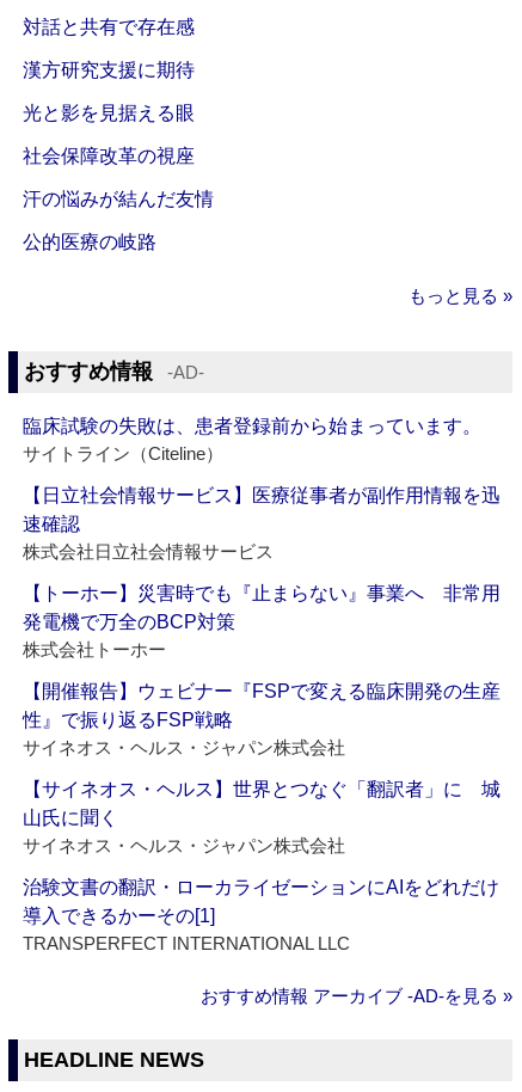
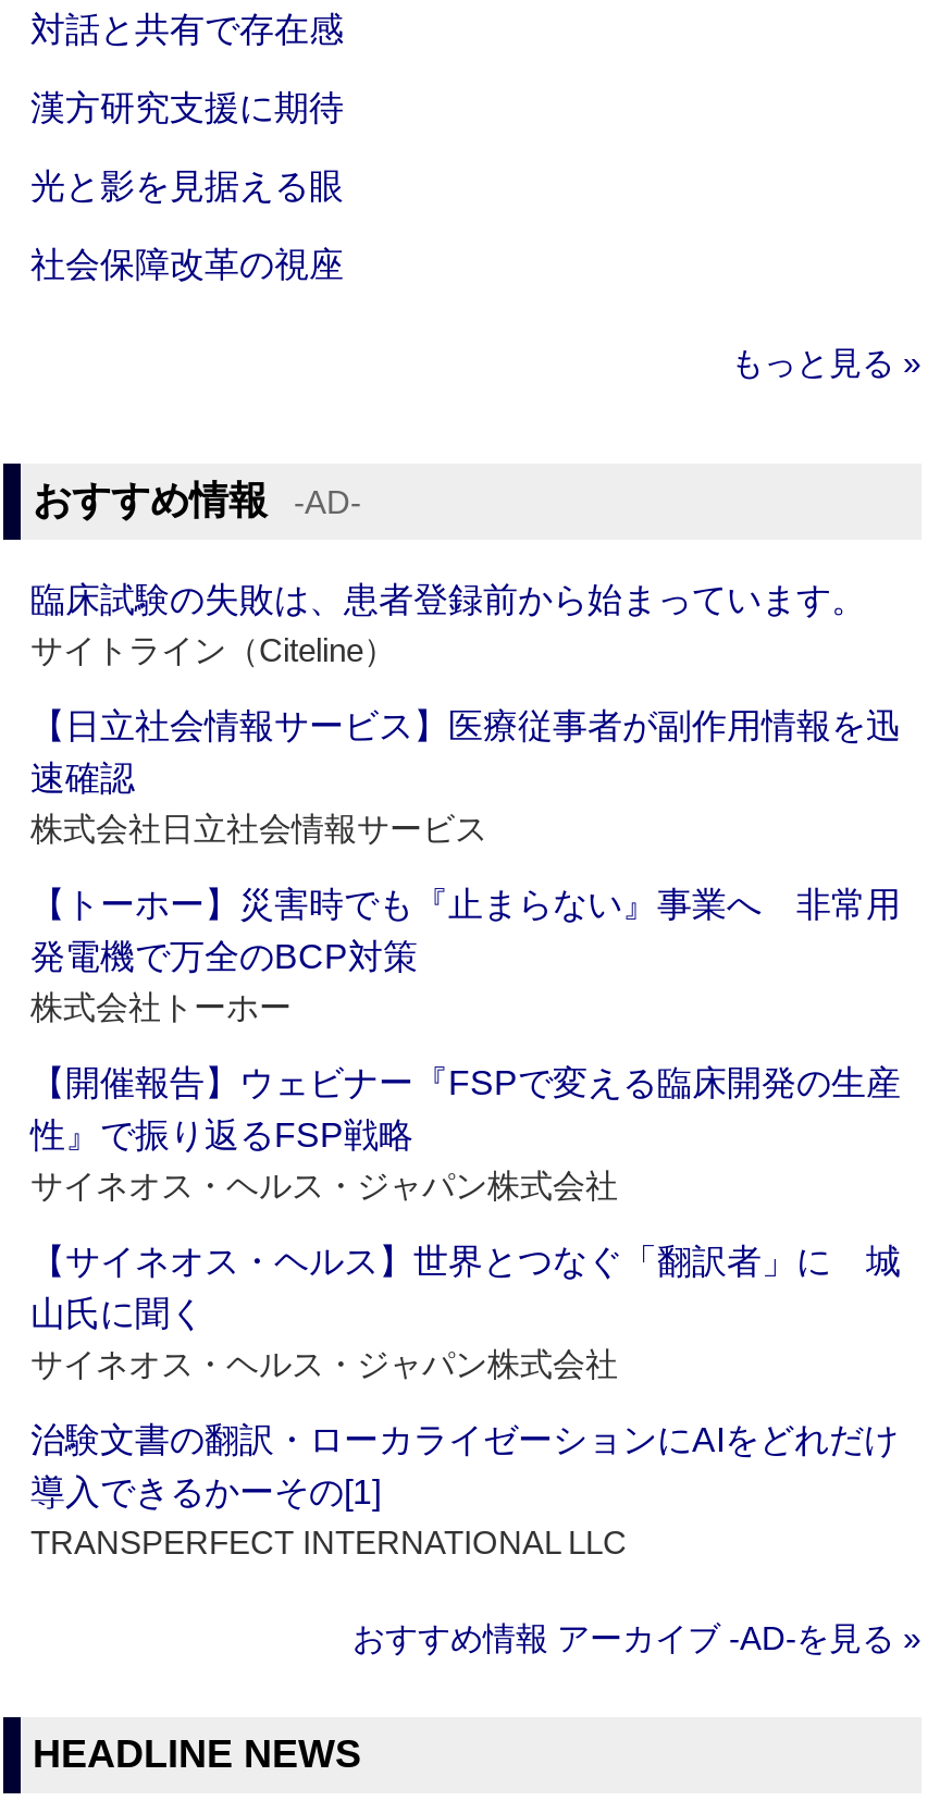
[23,189,214,253] 汗の悩みが結んだ友情 | 公的医療の岐路 -> none

